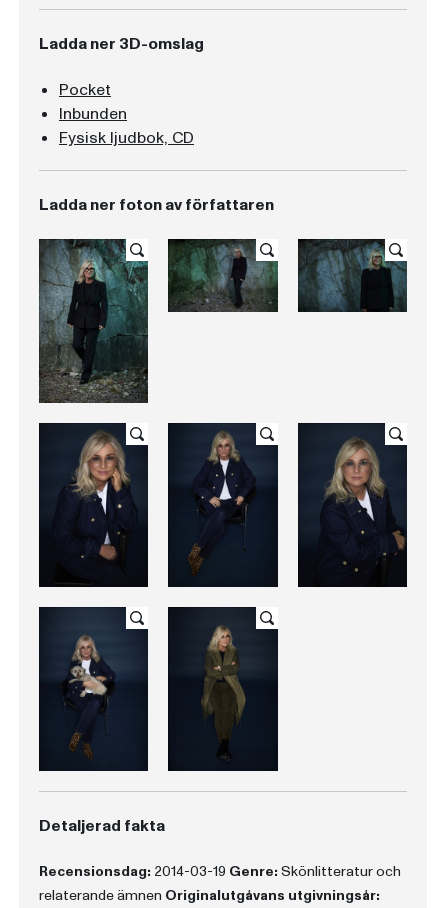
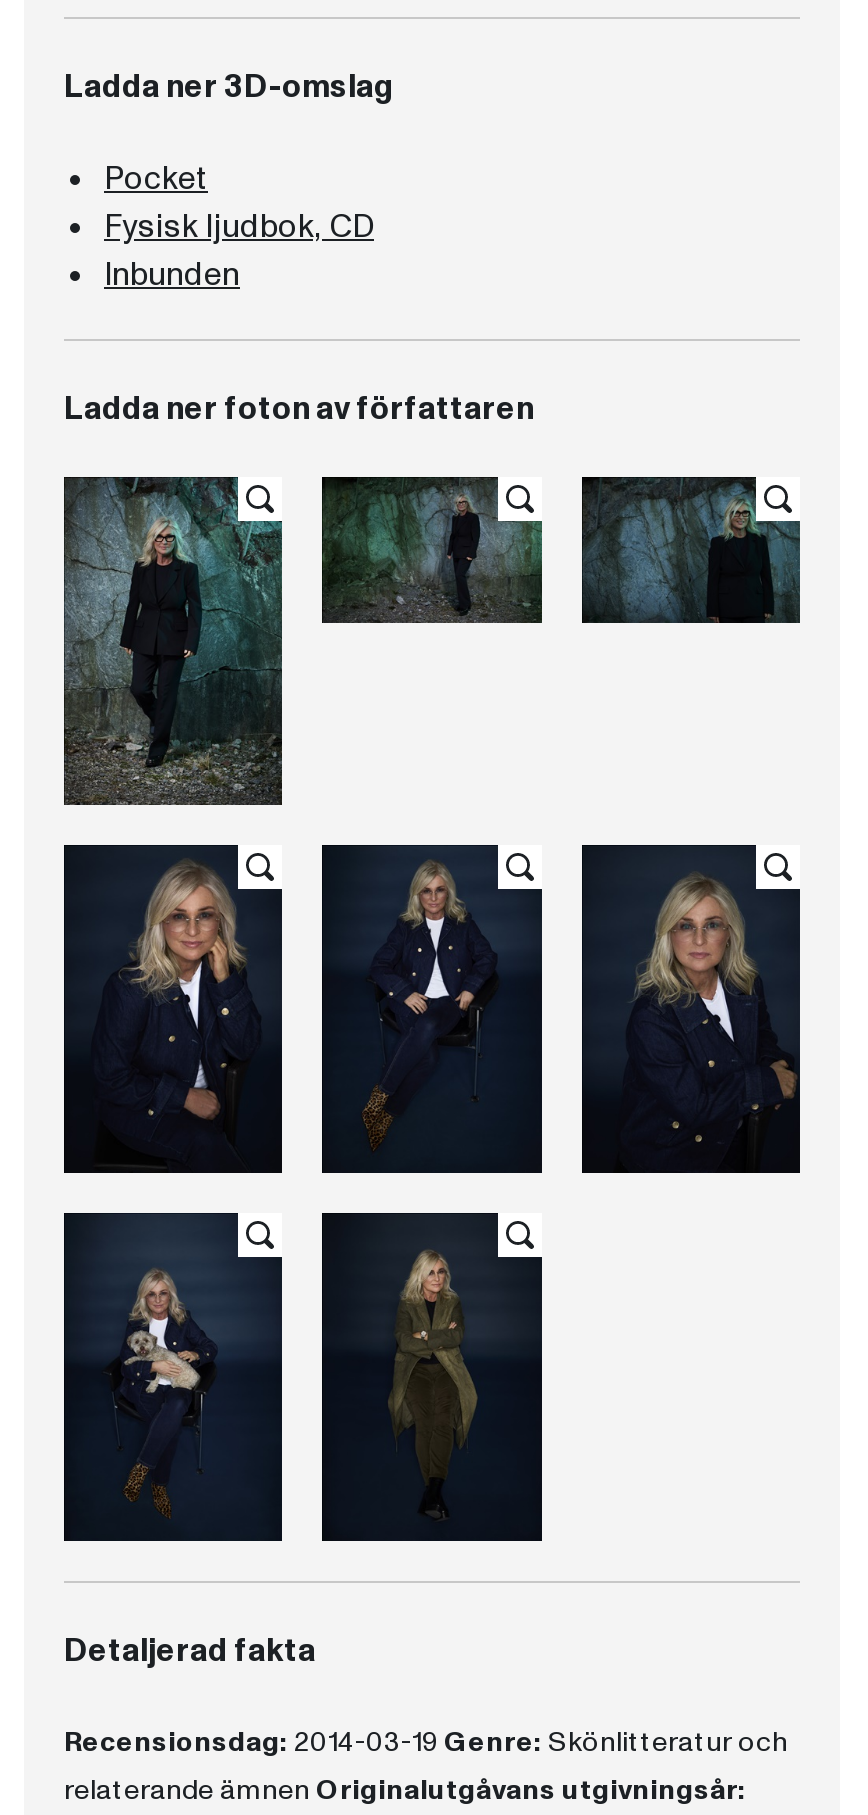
moved [59,103,127,125] -> [104,253,240,297]: Inbunden
moved [59,127,194,149] -> [104,205,374,249]: Fysisk ljudbok, CD

